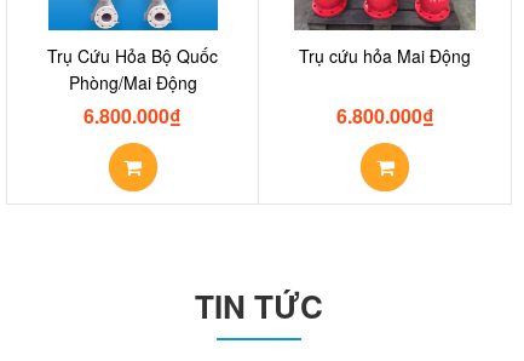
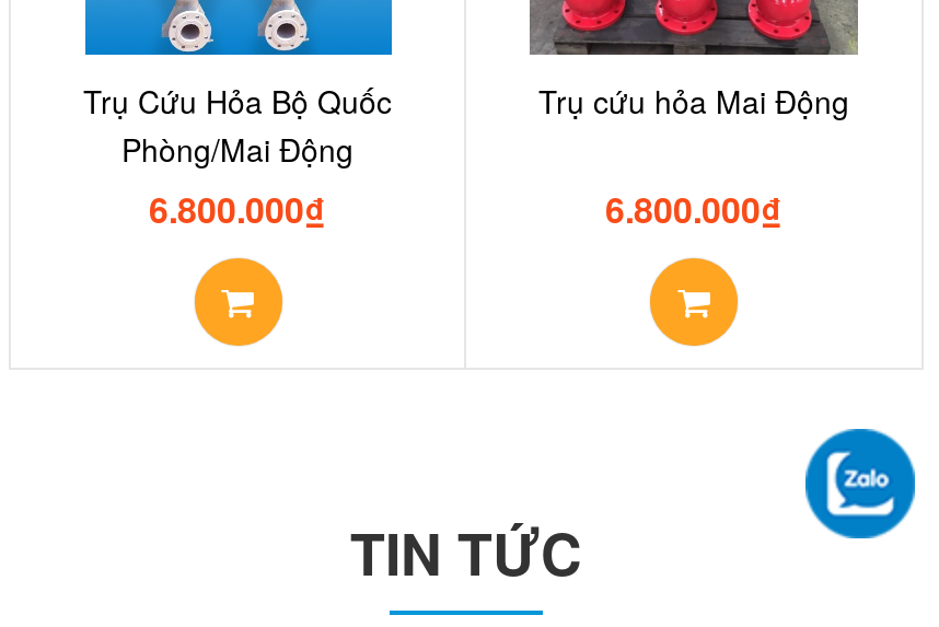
none -> [803,427,917,541] [image]

